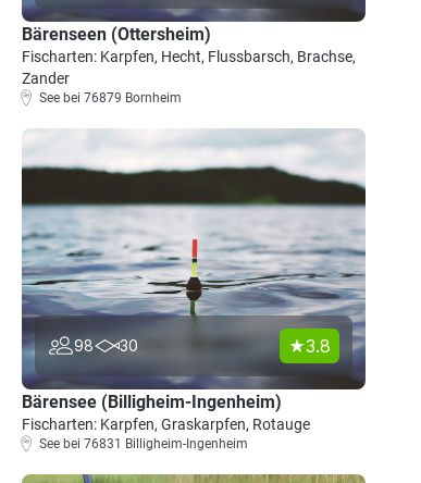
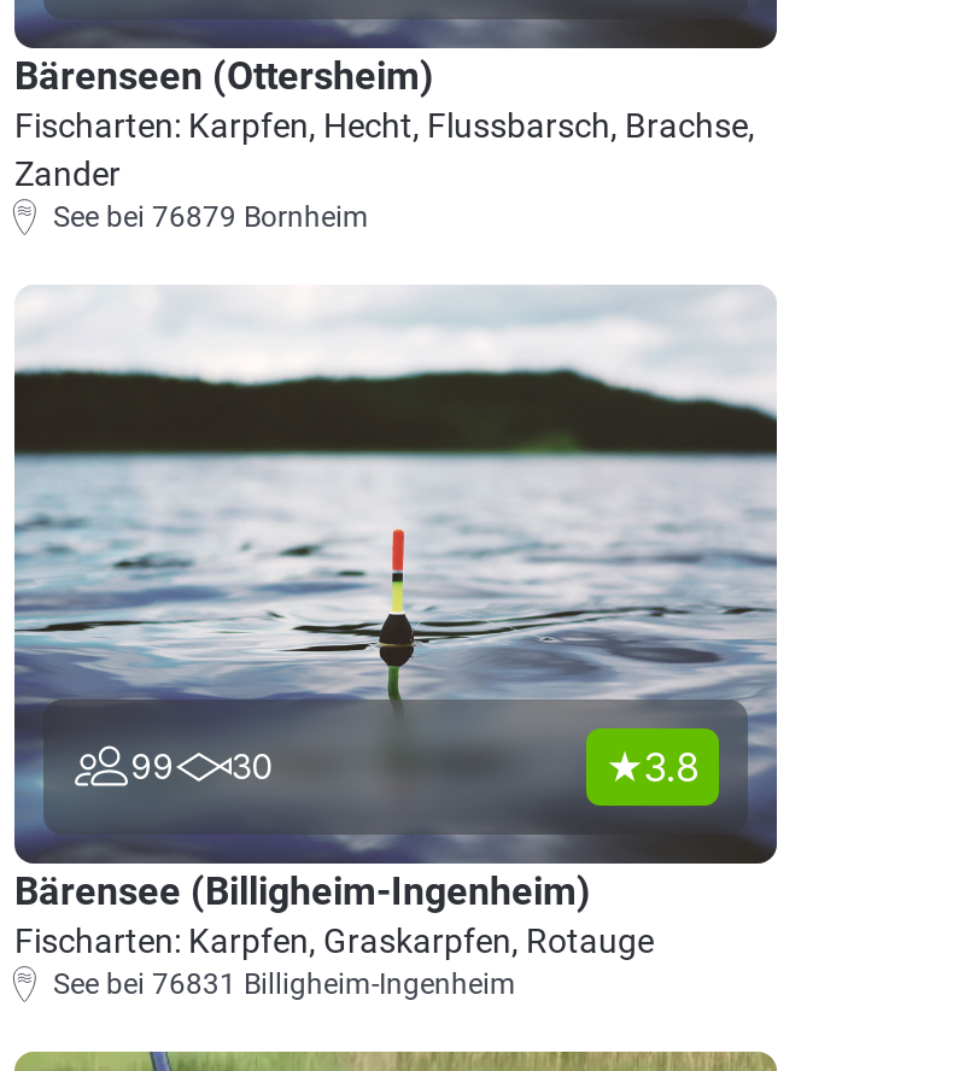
[74,336,138,355] 98 30 -> [130,745,273,786] 99 30

